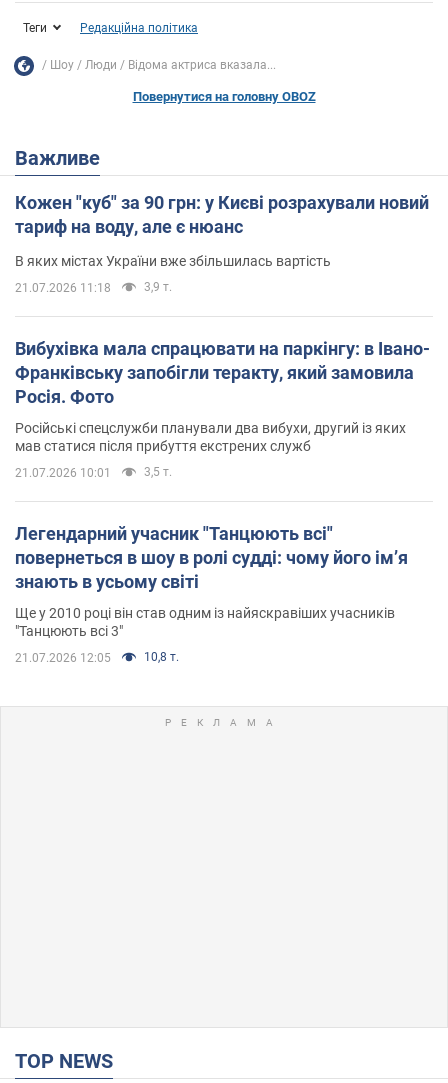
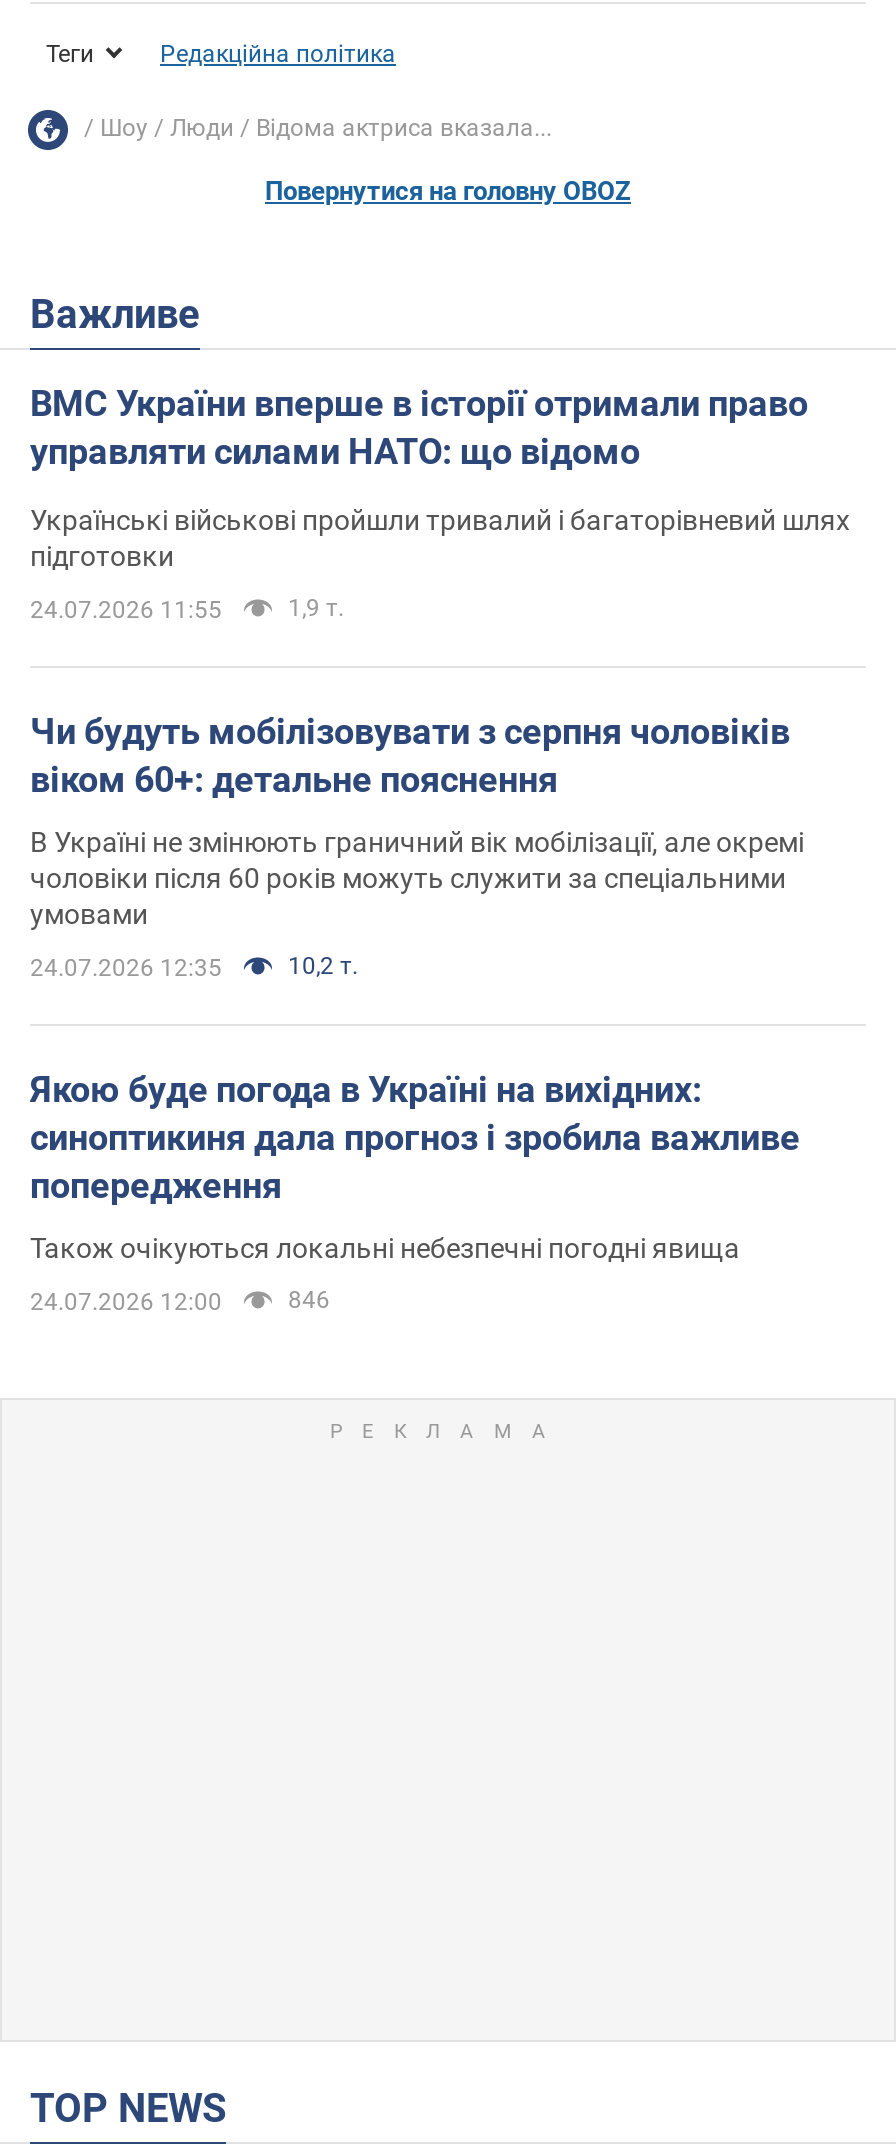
[15,191,429,236] Кожен "куб" за 90 грн: у Києві розрахували новий | тариф на воду, але є нюанс -> [30,381,808,471] ВМС України вперше в історії отримали право | управляти силами НАТО: що відомо
[15,252,331,268] В яких містах України вже збільшилась вартість -> [30,503,850,571] Українські військові пройшли тривалий і багаторівневий шлях | підготовки
[15,279,172,294] 21.07.2026 11:18 | 3,9 т. -> [30,593,344,623] 24.07.2026 11:55 | 1,9 т.
[15,337,430,406] Вибухівка мала спрацювати на паркінгу: в Івано- | Франківську запобігли теракту, який замовила | Росія. Фото -> [30,709,790,799] Чи будуть мобілізовувати з серпня чоловіків | віком 60+: детальне пояснення
[15,419,406,453] Російські спецслужби планували два вибухи, другий із яких | мав статися після прибуття екстрених служб -> [30,825,804,929] В Україні не змінюють граничний вік мобілізації, але окремі | чоловіки після 60 років можуть служити за спеціальними | умовами
[15,464,172,479] 21.07.2026 10:01 | 3,5 т. -> [30,951,358,981] 24.07.2026 12:35 | 10,2 т.
[15,522,408,591] Легендарний учасник "Танцюють всі" | повернеться в шоу в ролі судді: чому його імʼя | знають в усьому світі -> [30,1067,800,1205] Якою буде погода в Україні на вихідних: | синоптикиня дала прогноз і зробила важливе | попередження
[15,604,395,638] Ще у 2010 році він став одним із найяскравіших учасників | "Танцюють всі 3" -> [30,1231,740,1263] Також очікуються локальні небезпечні погодні явища
[15,649,179,664] 21.07.2026 12:05 | 10,8 т. -> [30,1285,330,1315] 24.07.2026 12:00 | 846

